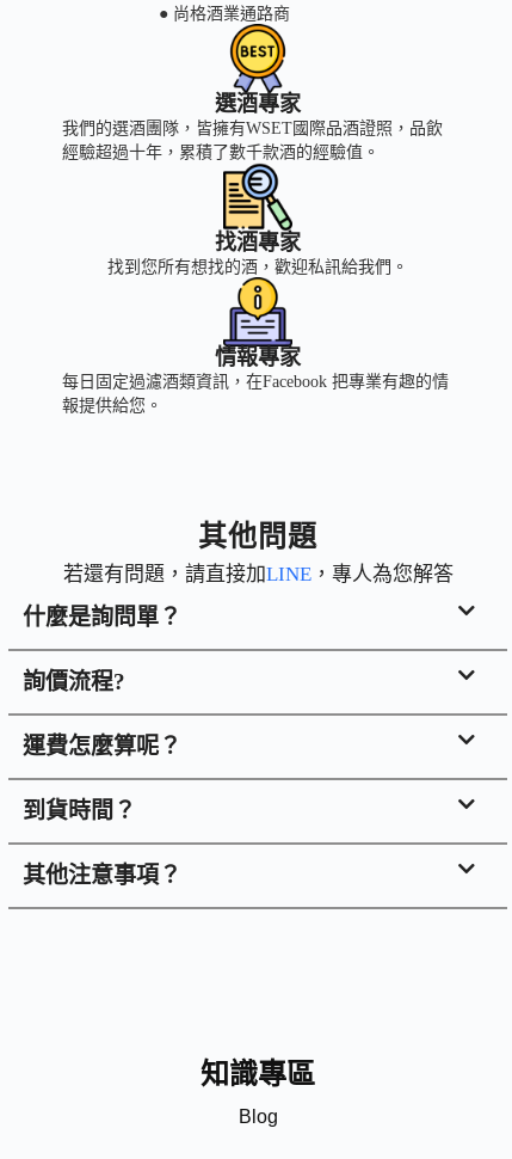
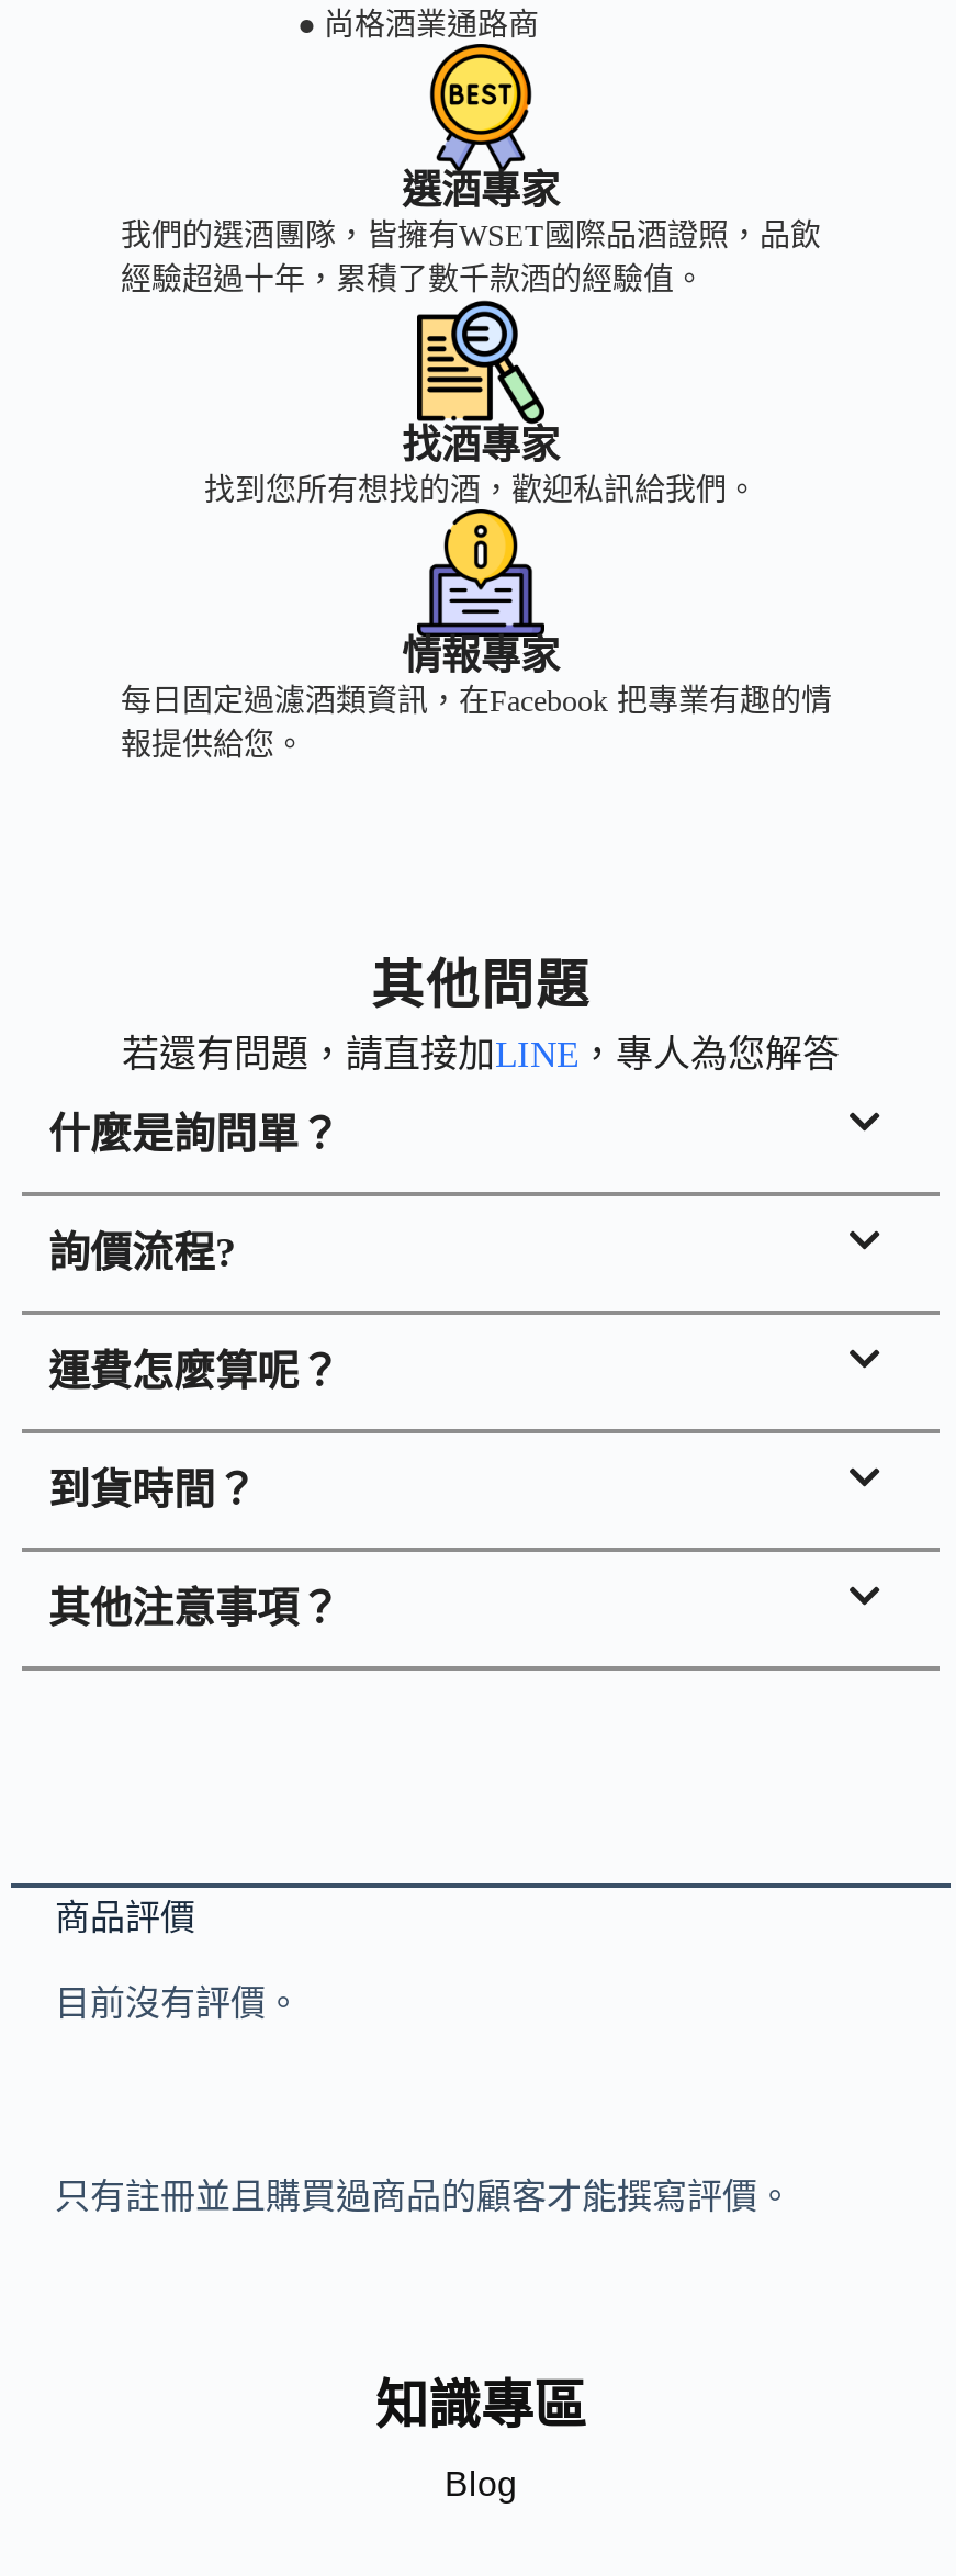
none -> [55,1899,301,2022] 商品評價 | 目前沒有評價。
none -> [55,2178,792,2215] 只有註冊並且購買過商品的顧客才能撰寫評價。

